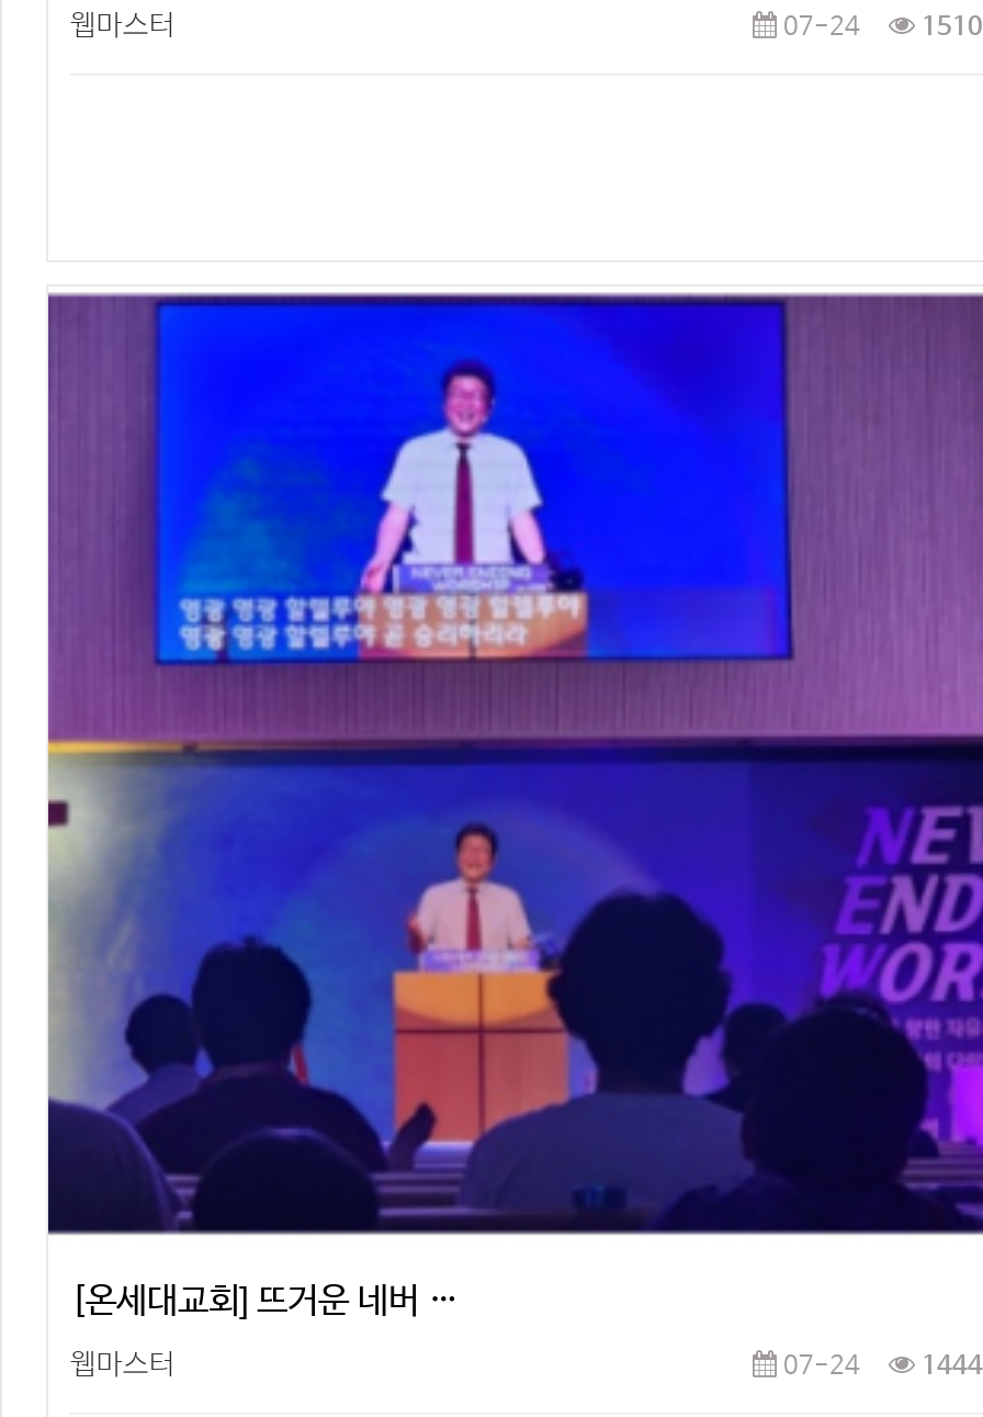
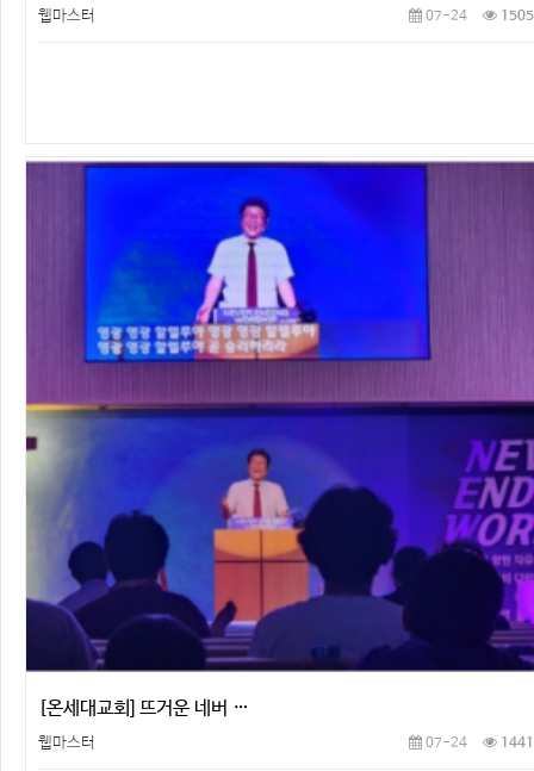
[777,12,983,41] 07-24 1510 -> [422,8,534,24] 07-24 1505
[777,1351,983,1380] 07-24 1444 -> [422,735,534,751] 07-24 1441

